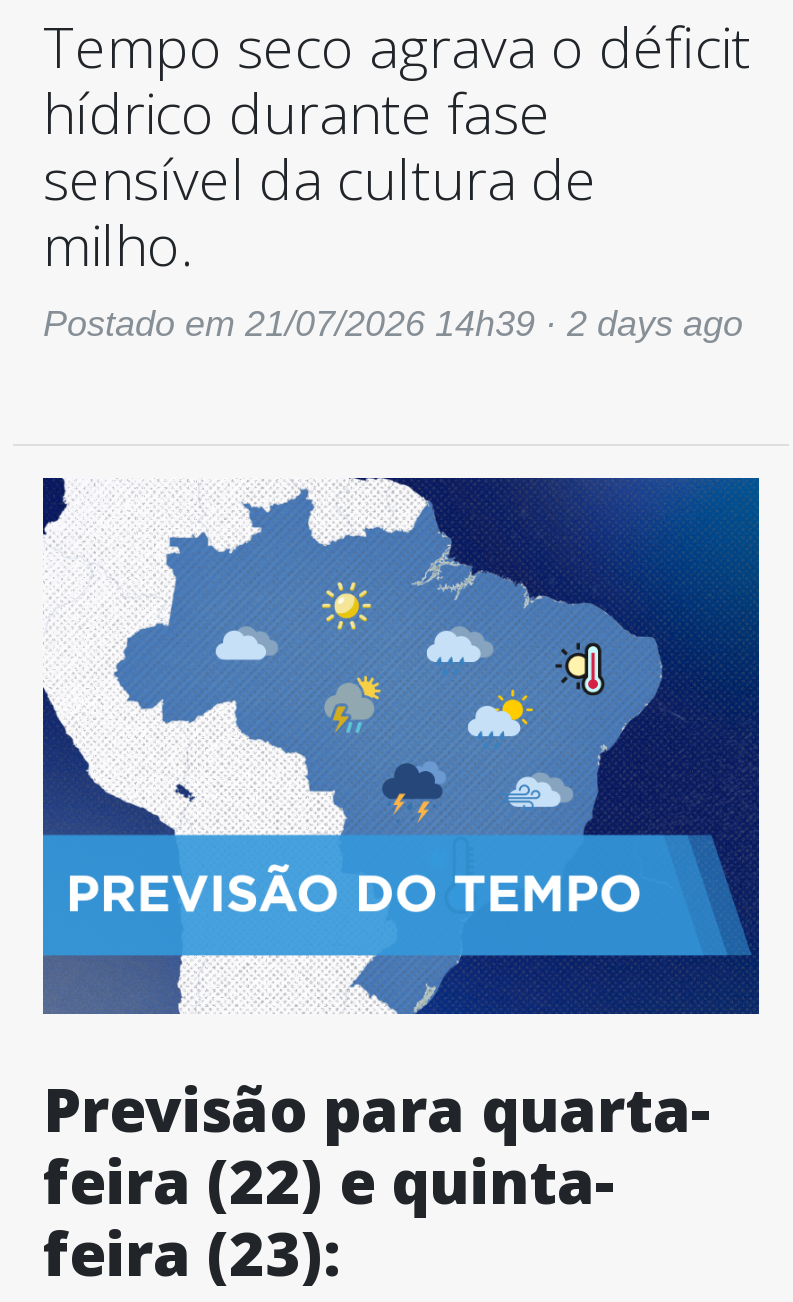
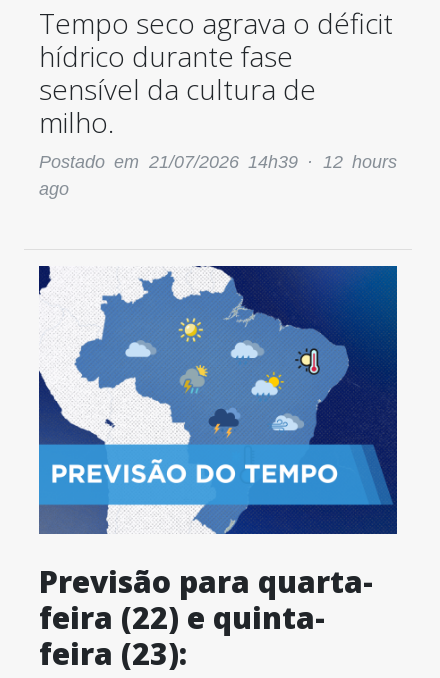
[43,303,743,343] Postado em 21/07/2026 14h39 · 2 days ago -> [39,152,397,199] Postado em 21/07/2026 14h39 · 12 hours | ago

